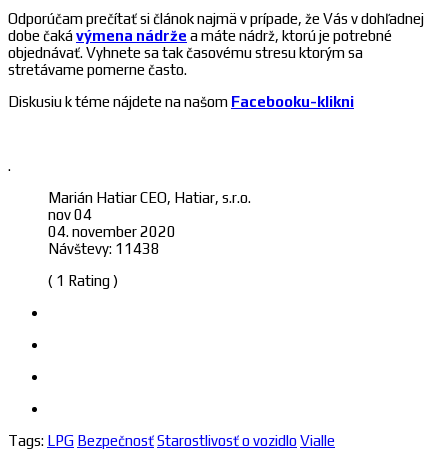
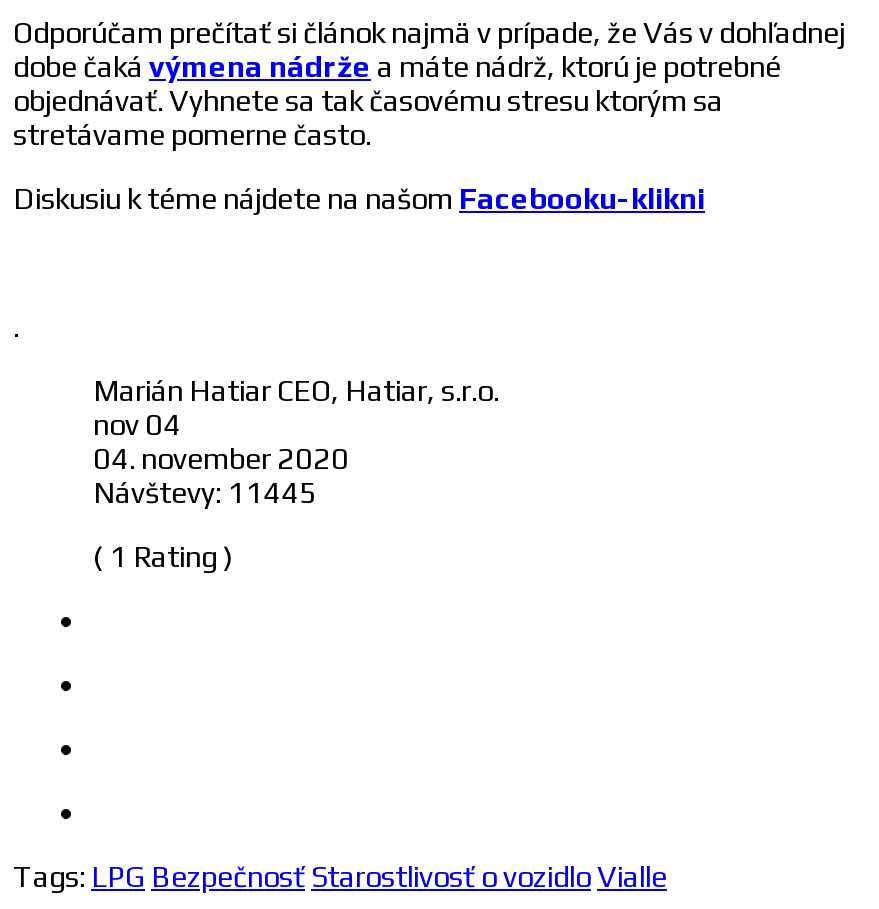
[48,240,160,257] Návštevy: 11438 -> [93,474,317,508] Návštevy: 11445

